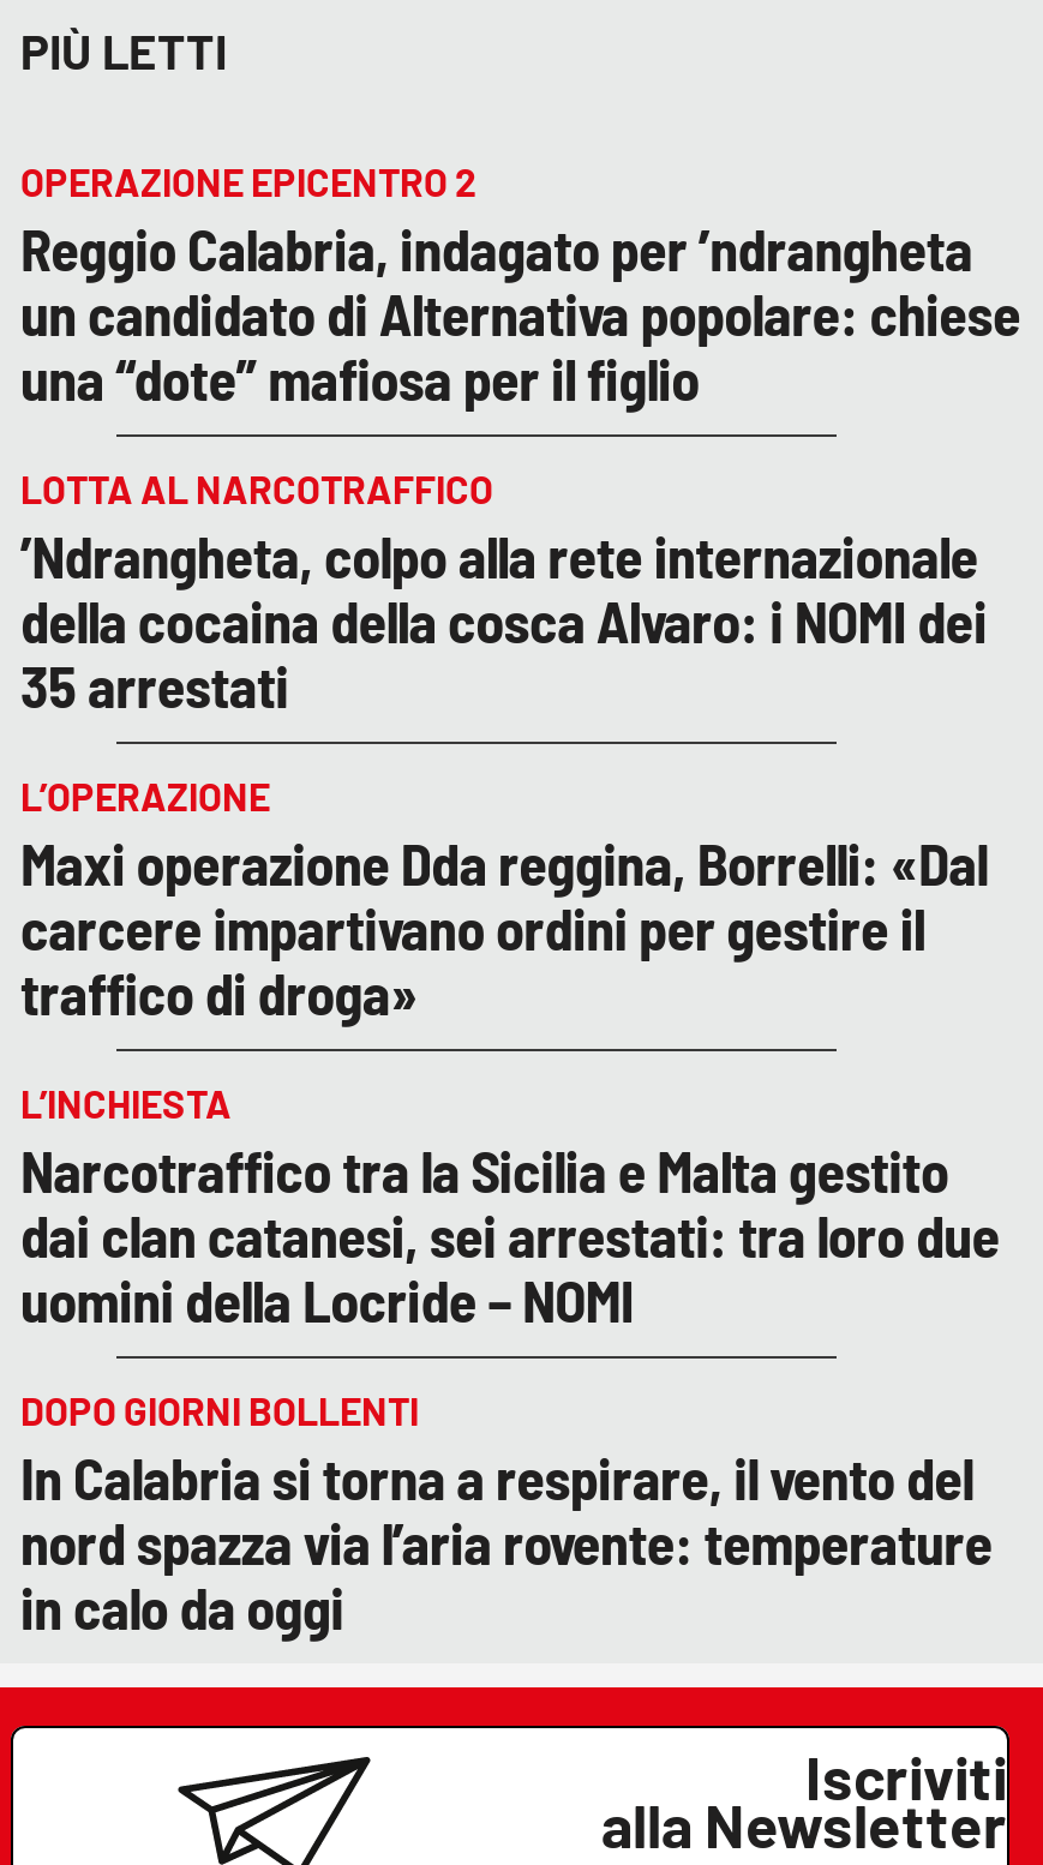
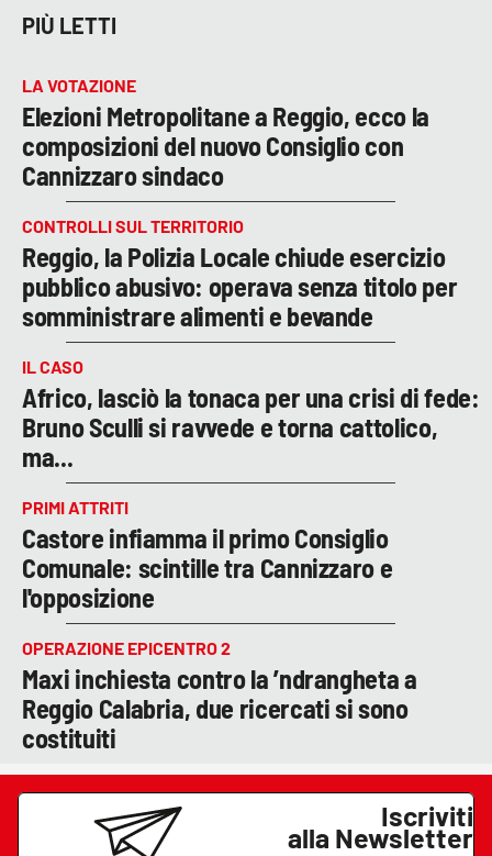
none -> [22,75,479,613] LA VOTAZIONE | Elezioni Metropolitane a Reggio, ecco la | composizioni del nuovo Consiglio con | Cannizzaro sindaco | CONTROLLI SUL TERRITORIO | Reggio, la Polizia Locale chiude esercizio | pubblico abusivo: operava senza titolo per | somministrare alimenti e bevande | IL CASO | Africo, lasciò la tonaca per una crisi di fede: | Bruno Sculli si ravvede e torna cattolico, | ma... | PRIMI ATTRITI | Castore infiamma il primo Consiglio | Comunale: scintille tra Cannizzaro e | l'opposizione
moved [20,158,476,204] -> [22,637,231,658]: OPERAZIONE EPICENTRO 2
[20,213,1020,1642] Reggio Calabria, indagato per ’ndrangheta | un candidato di Alternativa popolare: chiese | una “dote” mafiosa per il figlio | LOTTA AL NARCOTRAFFICO | ’Ndrangheta, colpo alla rete internazionale | della cocaina della cosca Alvaro: i NOMI dei | 35 arrestati | L’OPERAZIONE | Maxi operazione Dda reggina, Borrelli: «Dal | carcere impartivano ordini per gestire il | traffico di droga» | L’INCHIESTA | Narcotraffico tra la Sicilia e Malta gestito | dai clan catanesi, sei arrestati: tra loro due | uomini della Locride – NOMI | DOPO GIORNI BOLLENTI | In Calabria si torna a respirare, il vento del | nord spazza via l’aria rovente: temperature | in calo da oggi -> [22,662,417,754] Maxi inchiesta contro la ’ndrangheta a | Reggio Calabria, due ricercati si sono | costituiti

